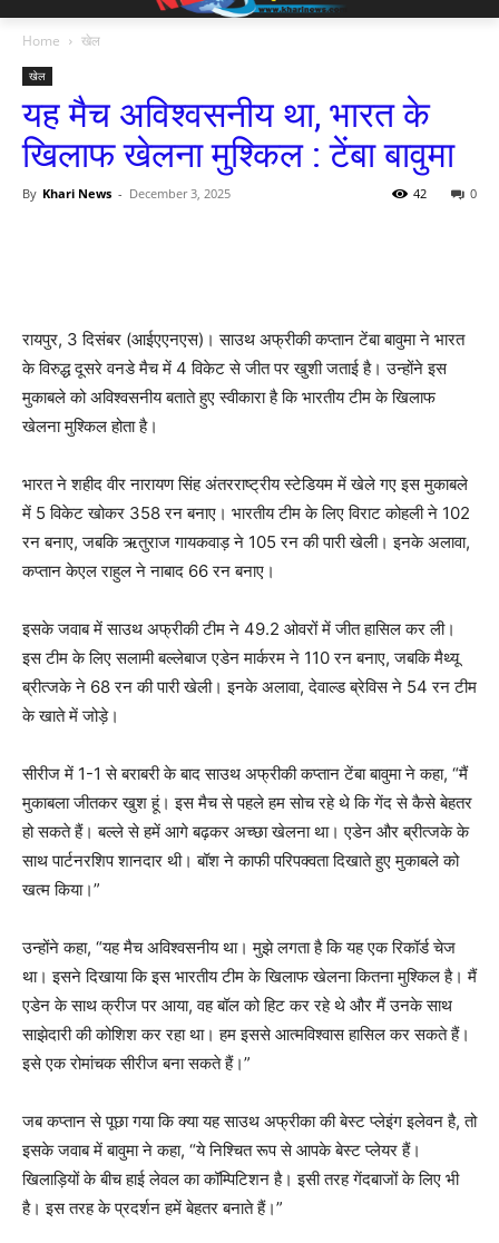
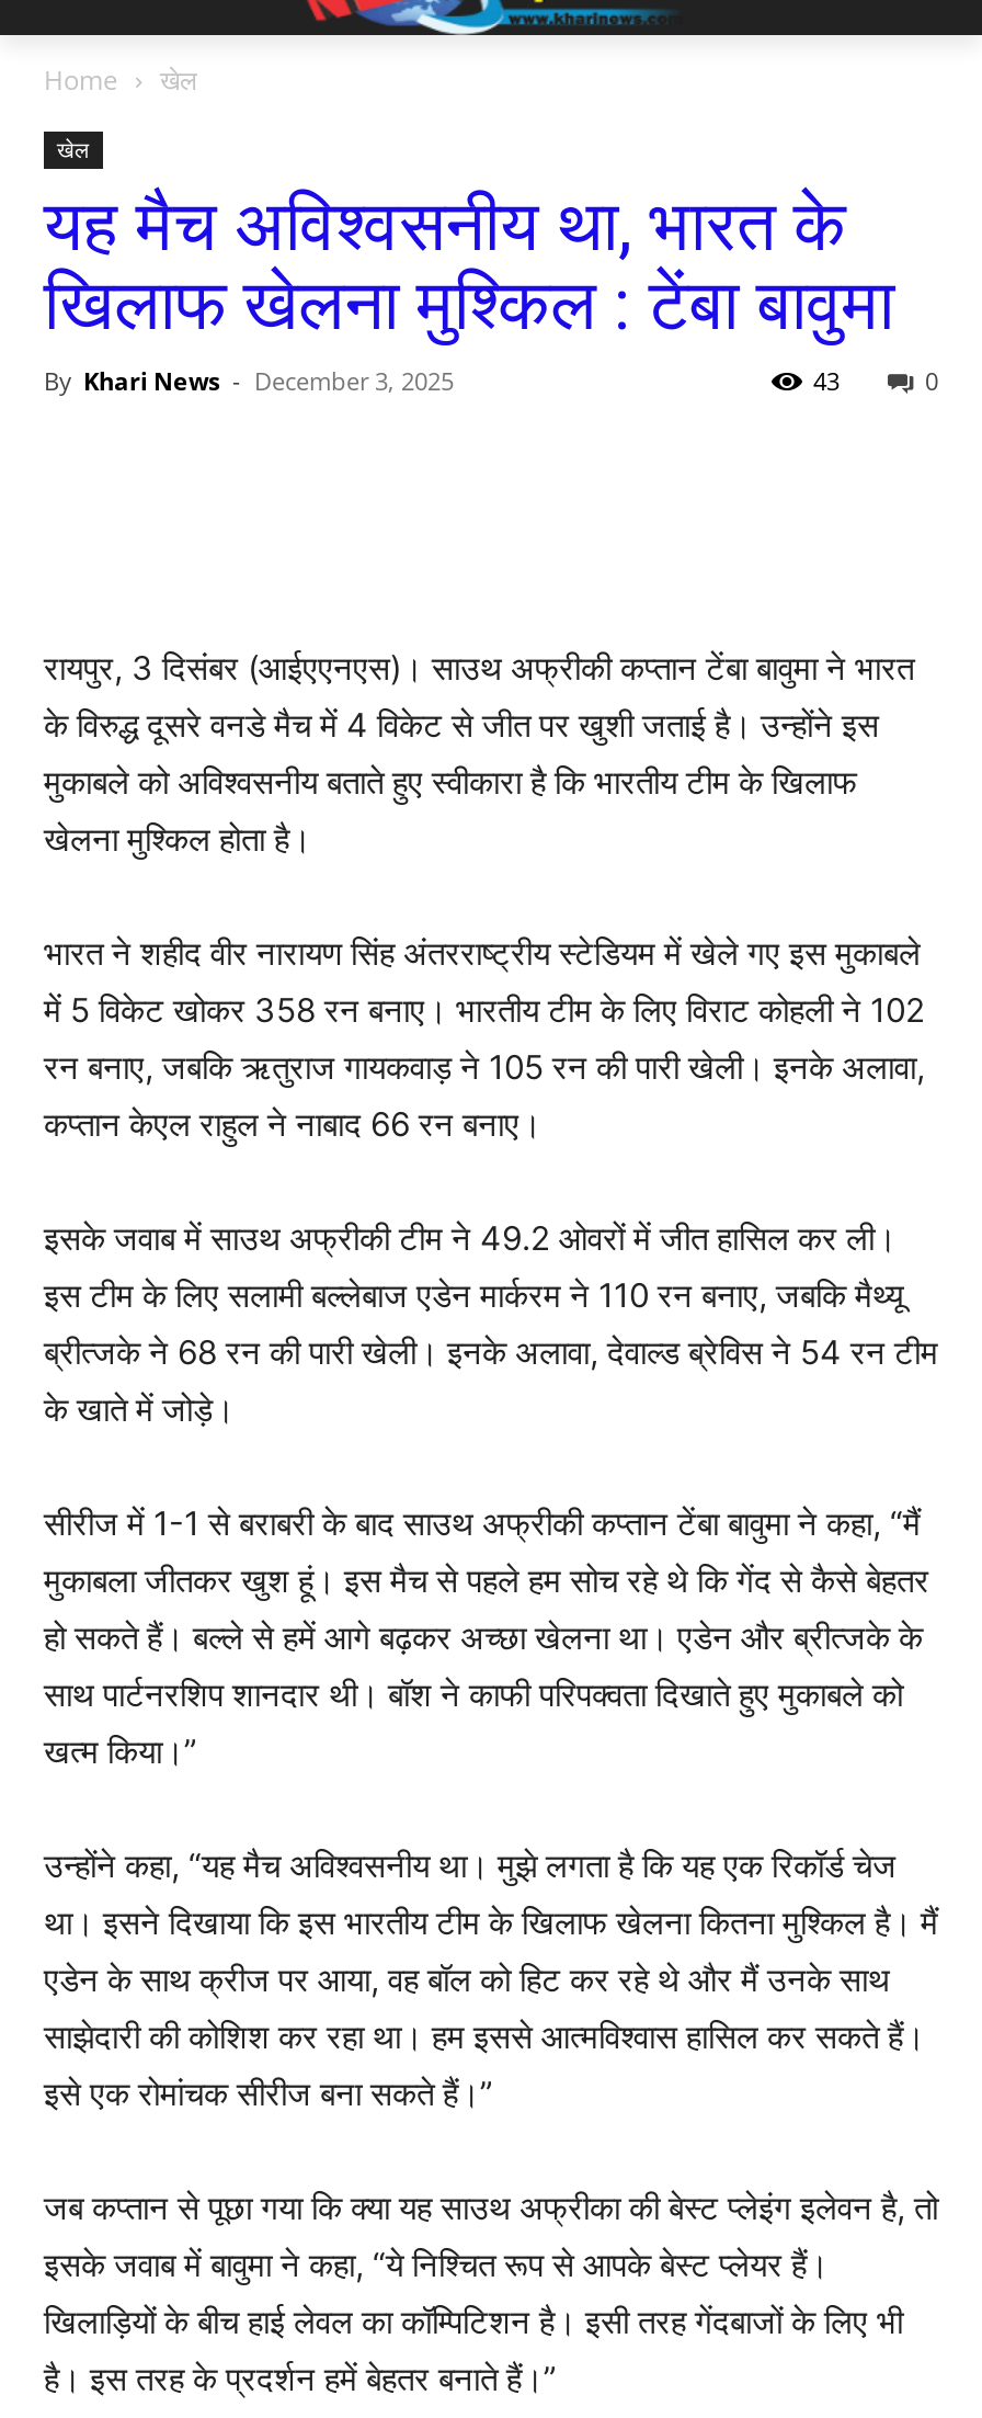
[413,185,427,202] 42 -> [813,365,840,397] 43

